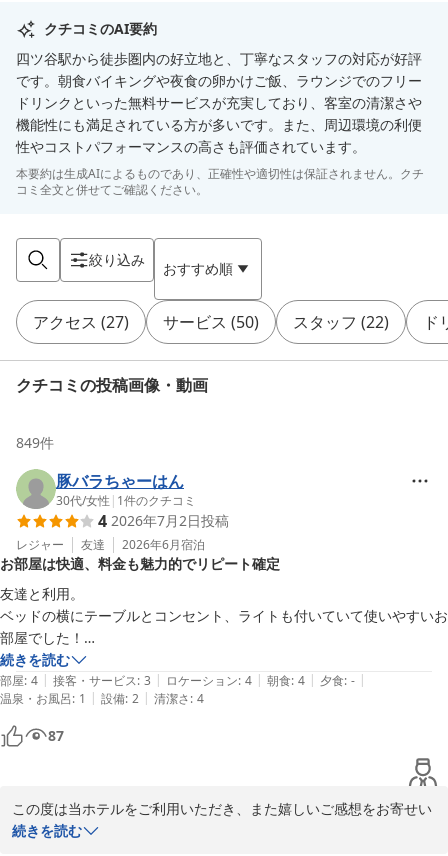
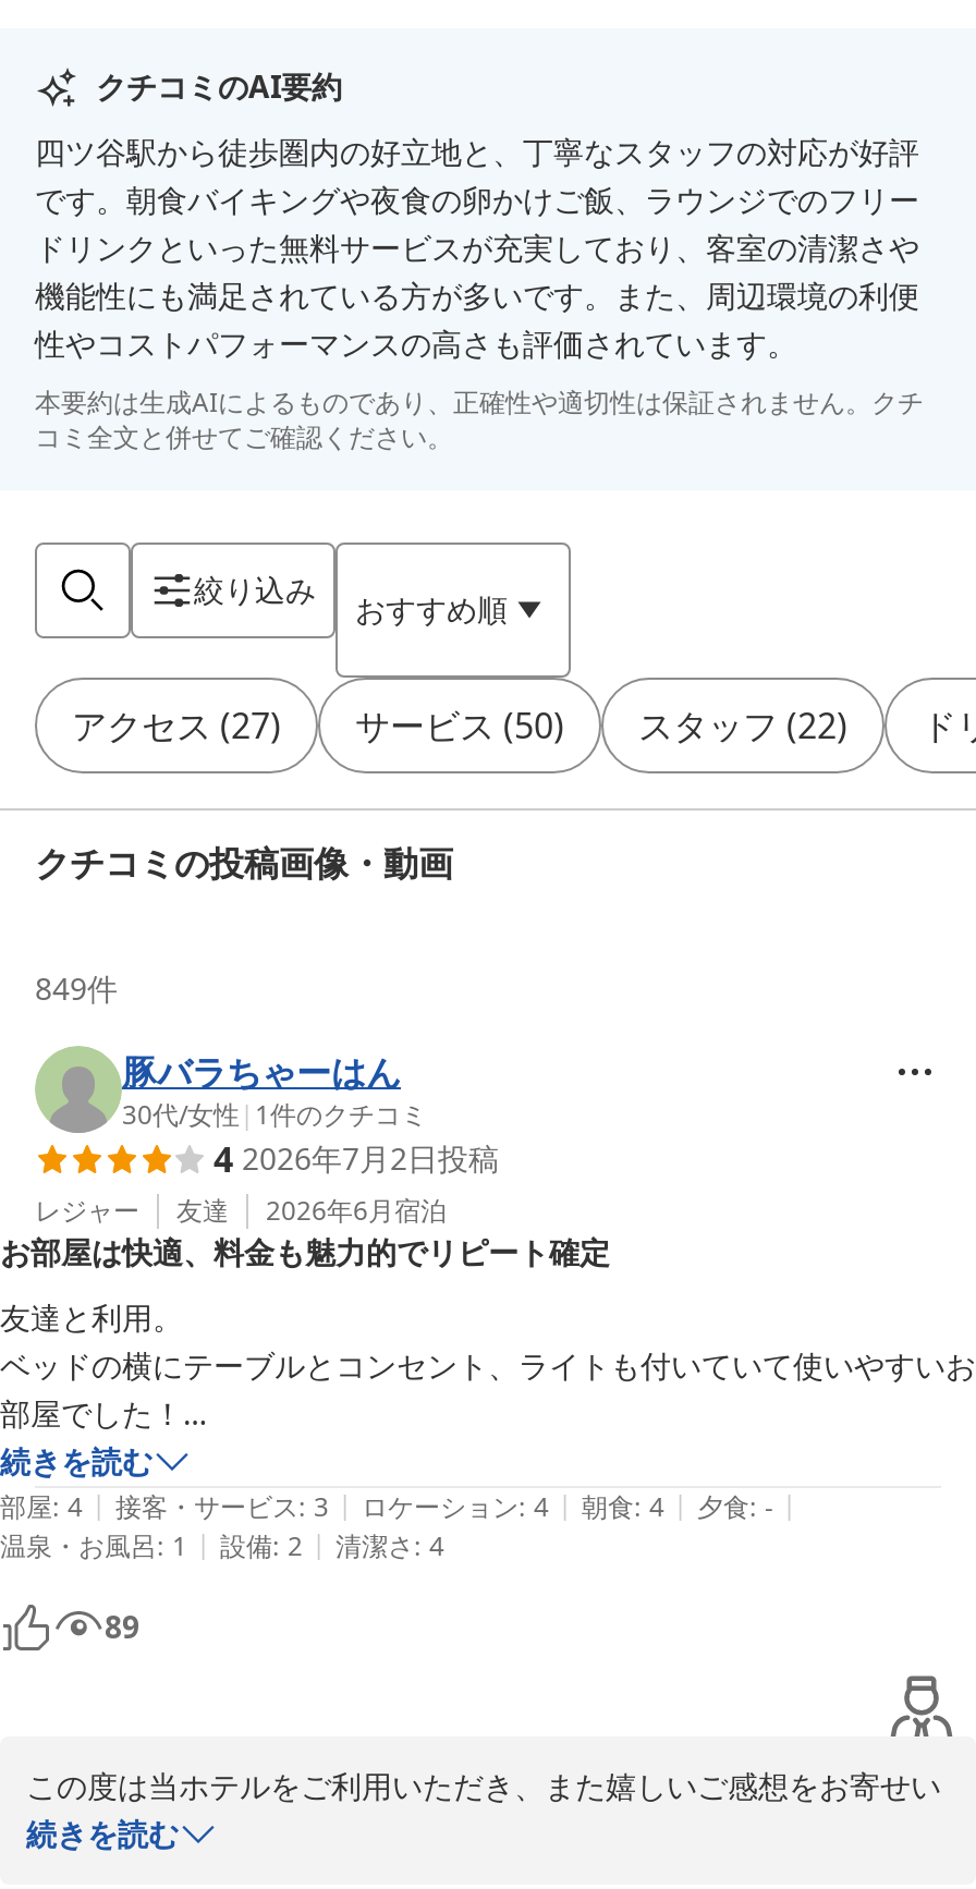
[48,726,64,745] 87 -> [105,1606,139,1647] 89

